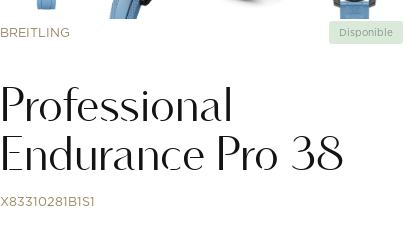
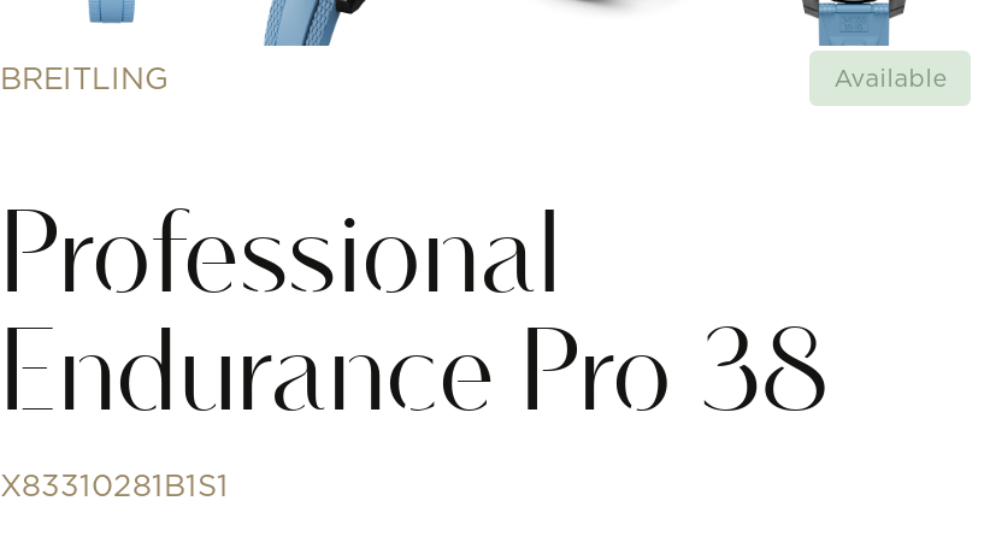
[339,27,393,38] Disponible -> [834,65,947,92] Available

